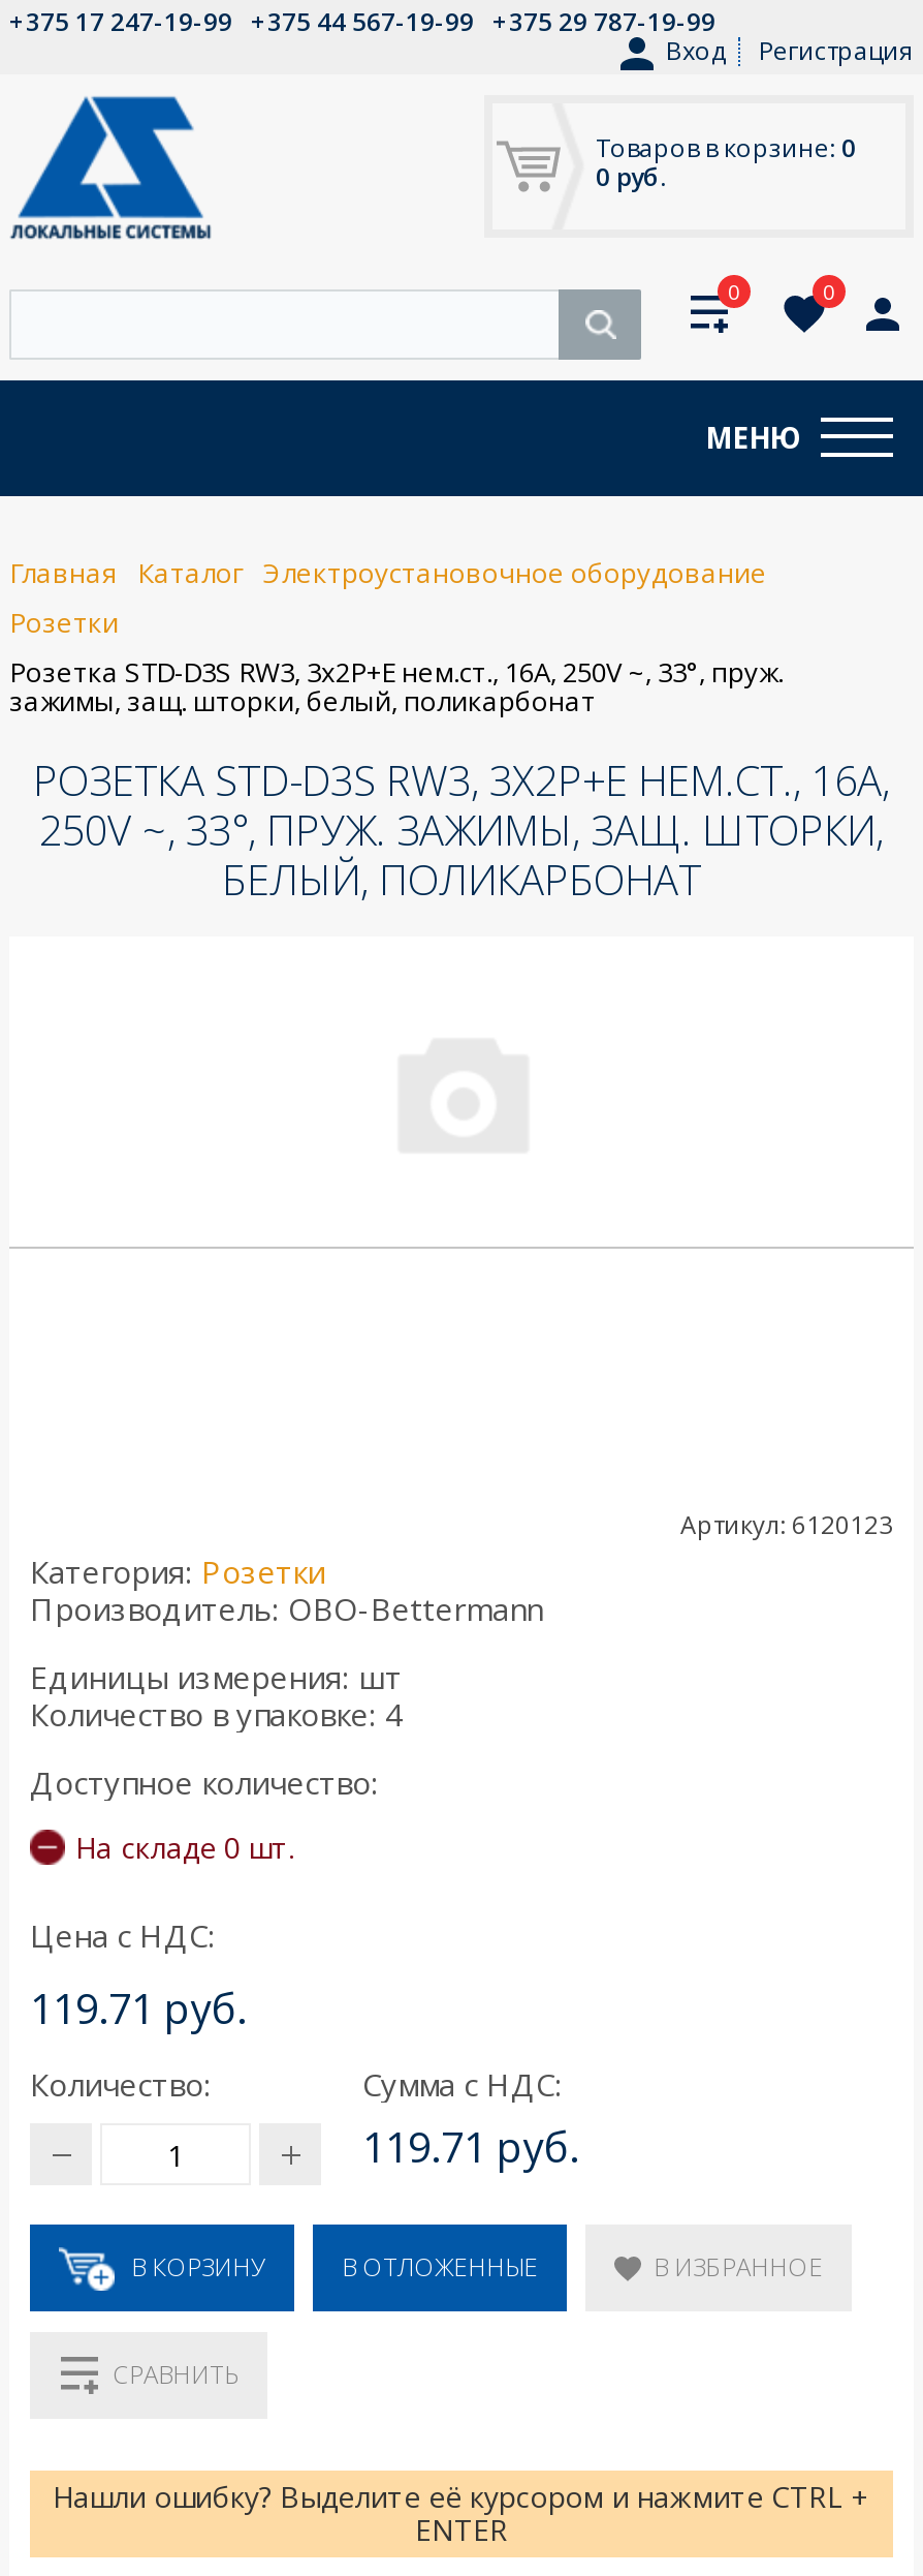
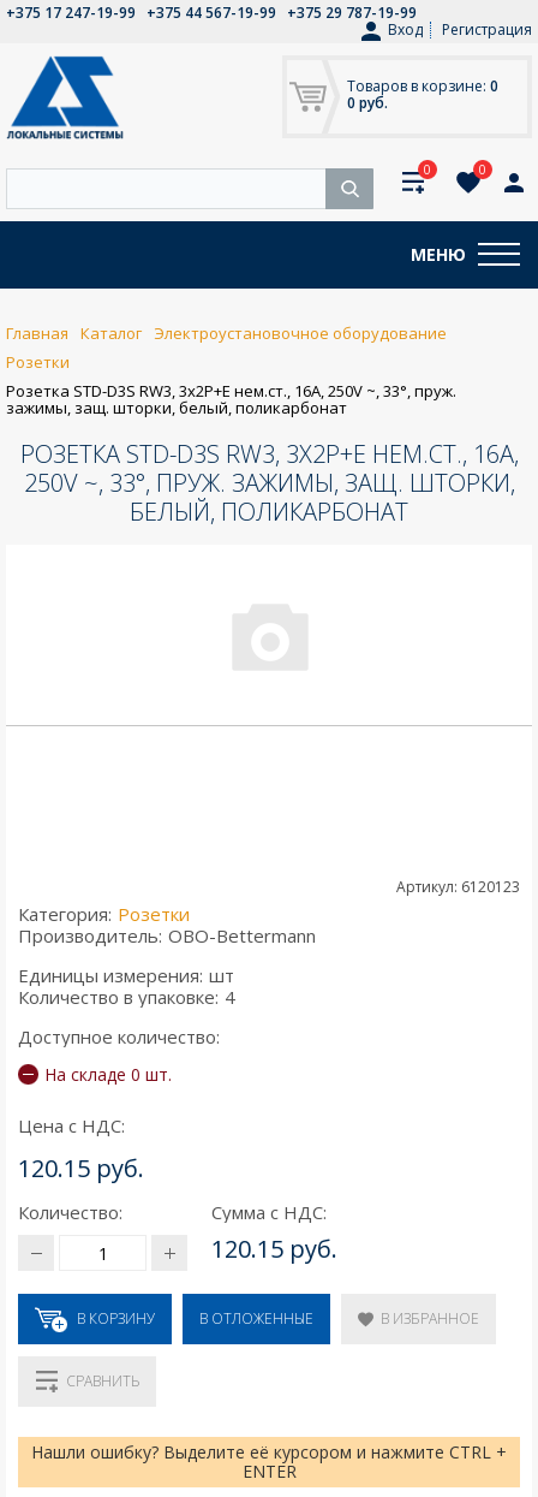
[30,1981,247,2037] 119.71 руб. -> [18,1152,144,1185] 120.15 руб.
[362,2120,579,2176] 119.71 руб. -> [211,1233,337,1265] 120.15 руб.

